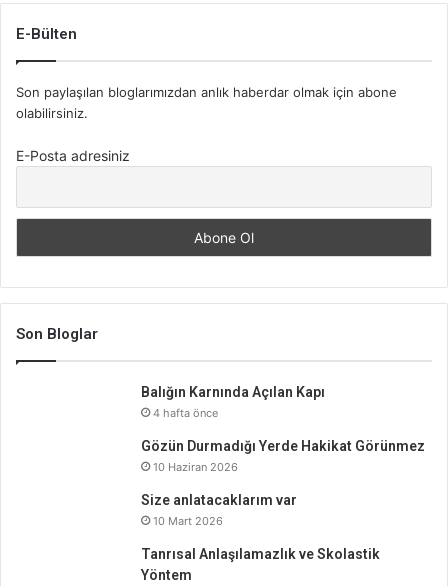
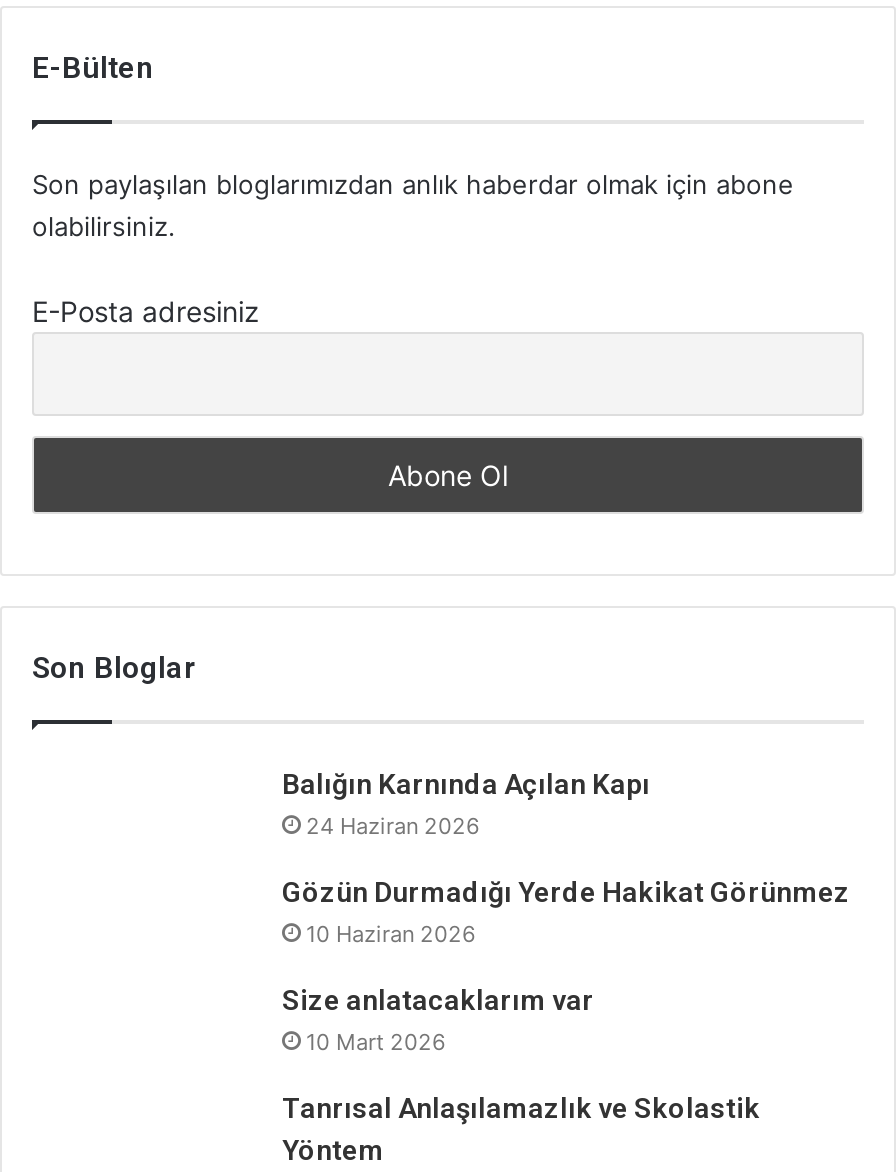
[153,406,218,420] 4 hafta önce -> [306,812,480,840] 24 Haziran 2026

